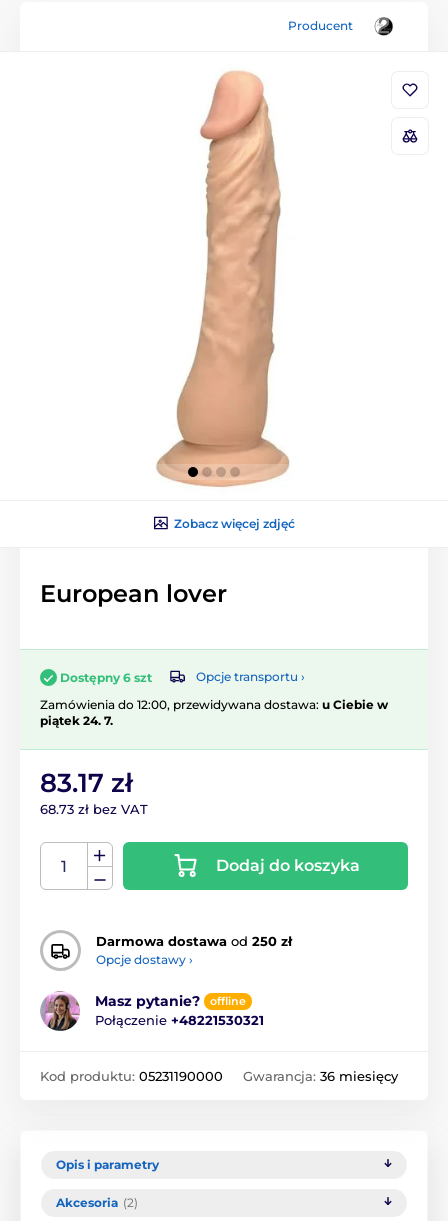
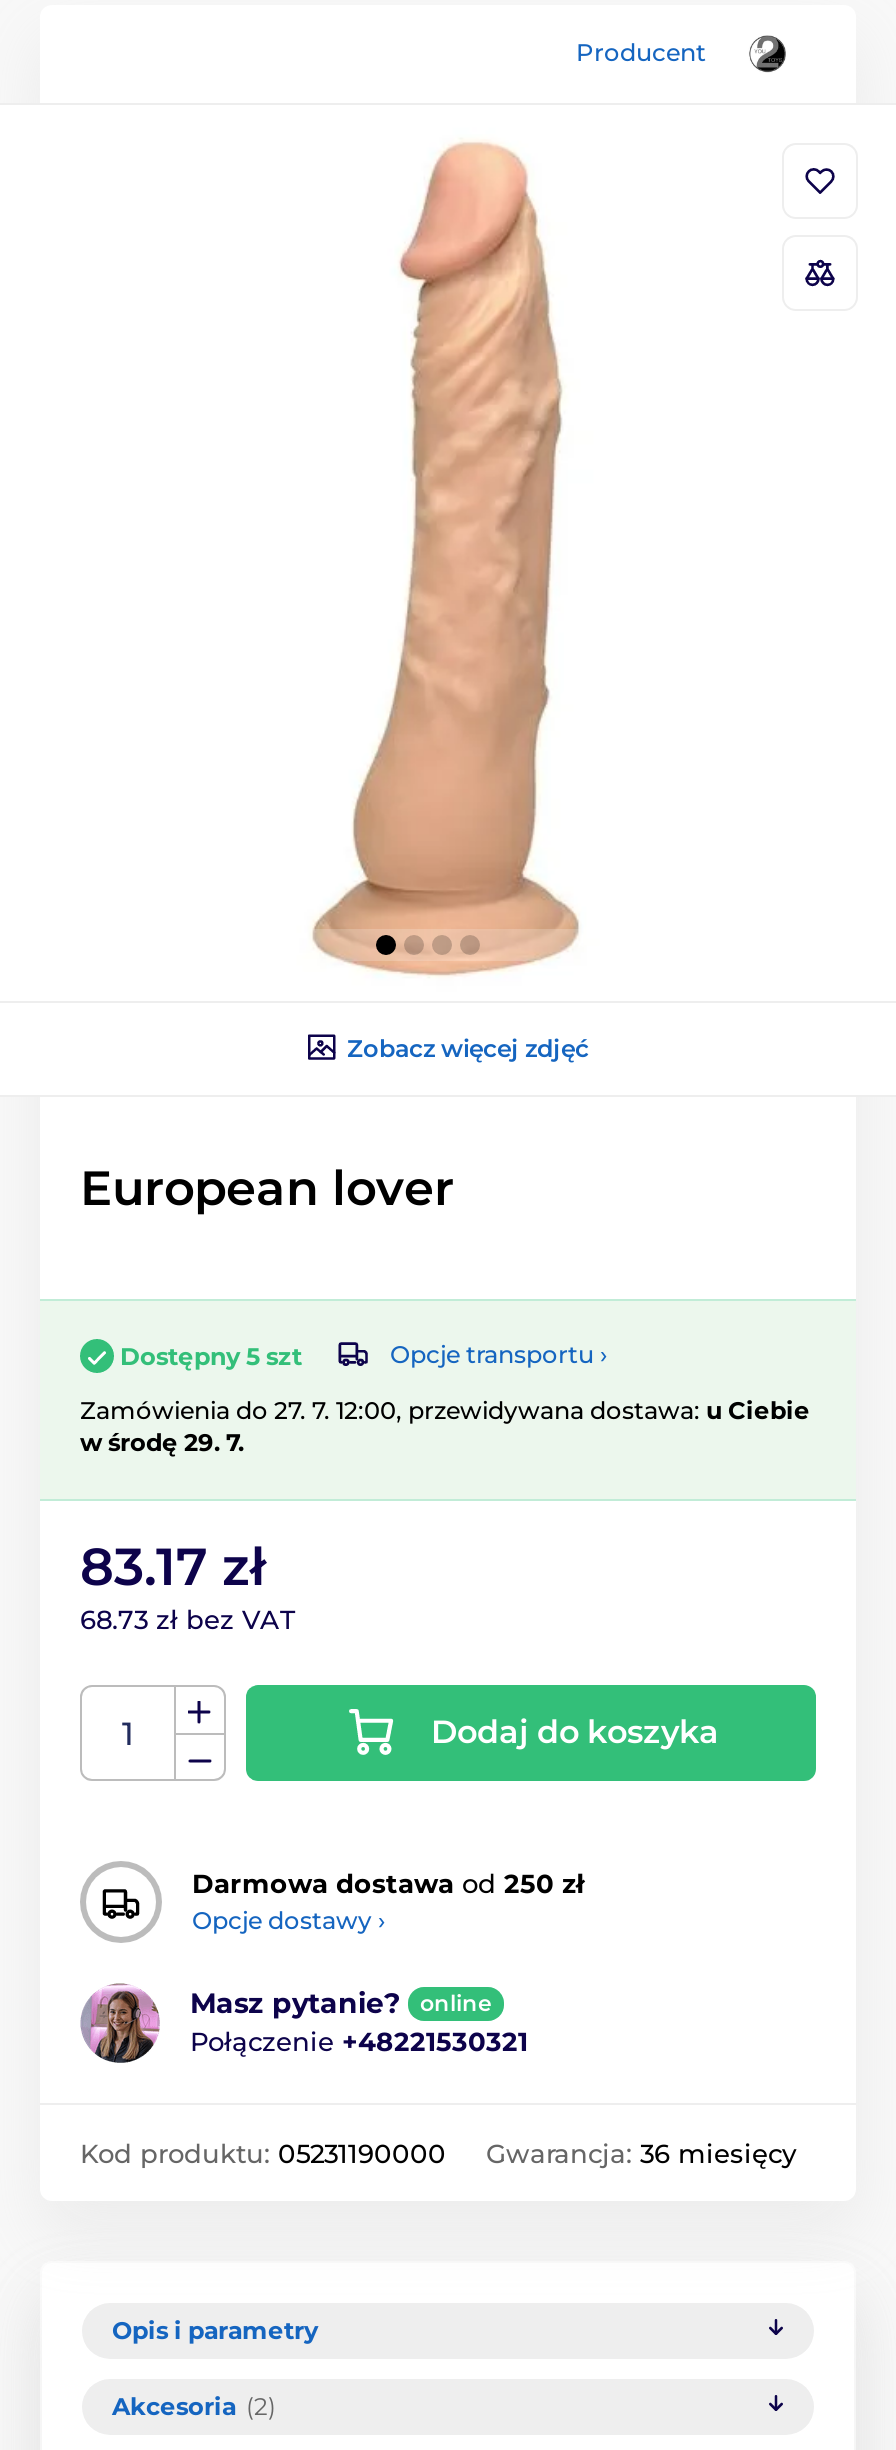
[60,669,152,684] Dostępny 6 szt -> [120,1340,302,1370] Dostępny 5 szt
[40,697,388,728] Zamówienia do 12:00, przewidywana dostawa: u Ciebie w | piątek 24. 7. -> [80,1395,810,1457] Zamówienia do 27. 7. 12:00, przewidywana dostawa: u Ciebie | w środę 29. 7.
[210,994,246,1008] offline -> [420,1990,492,2018] online

